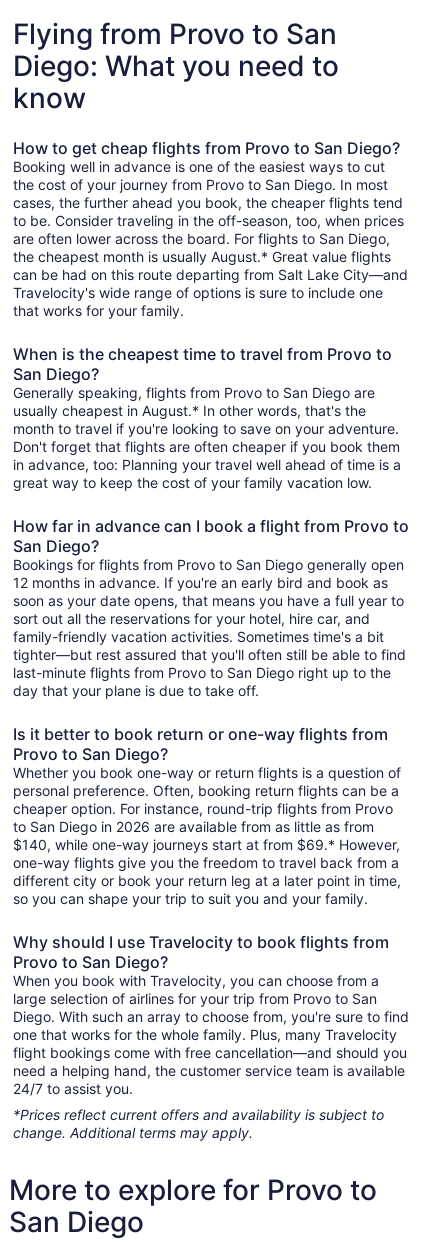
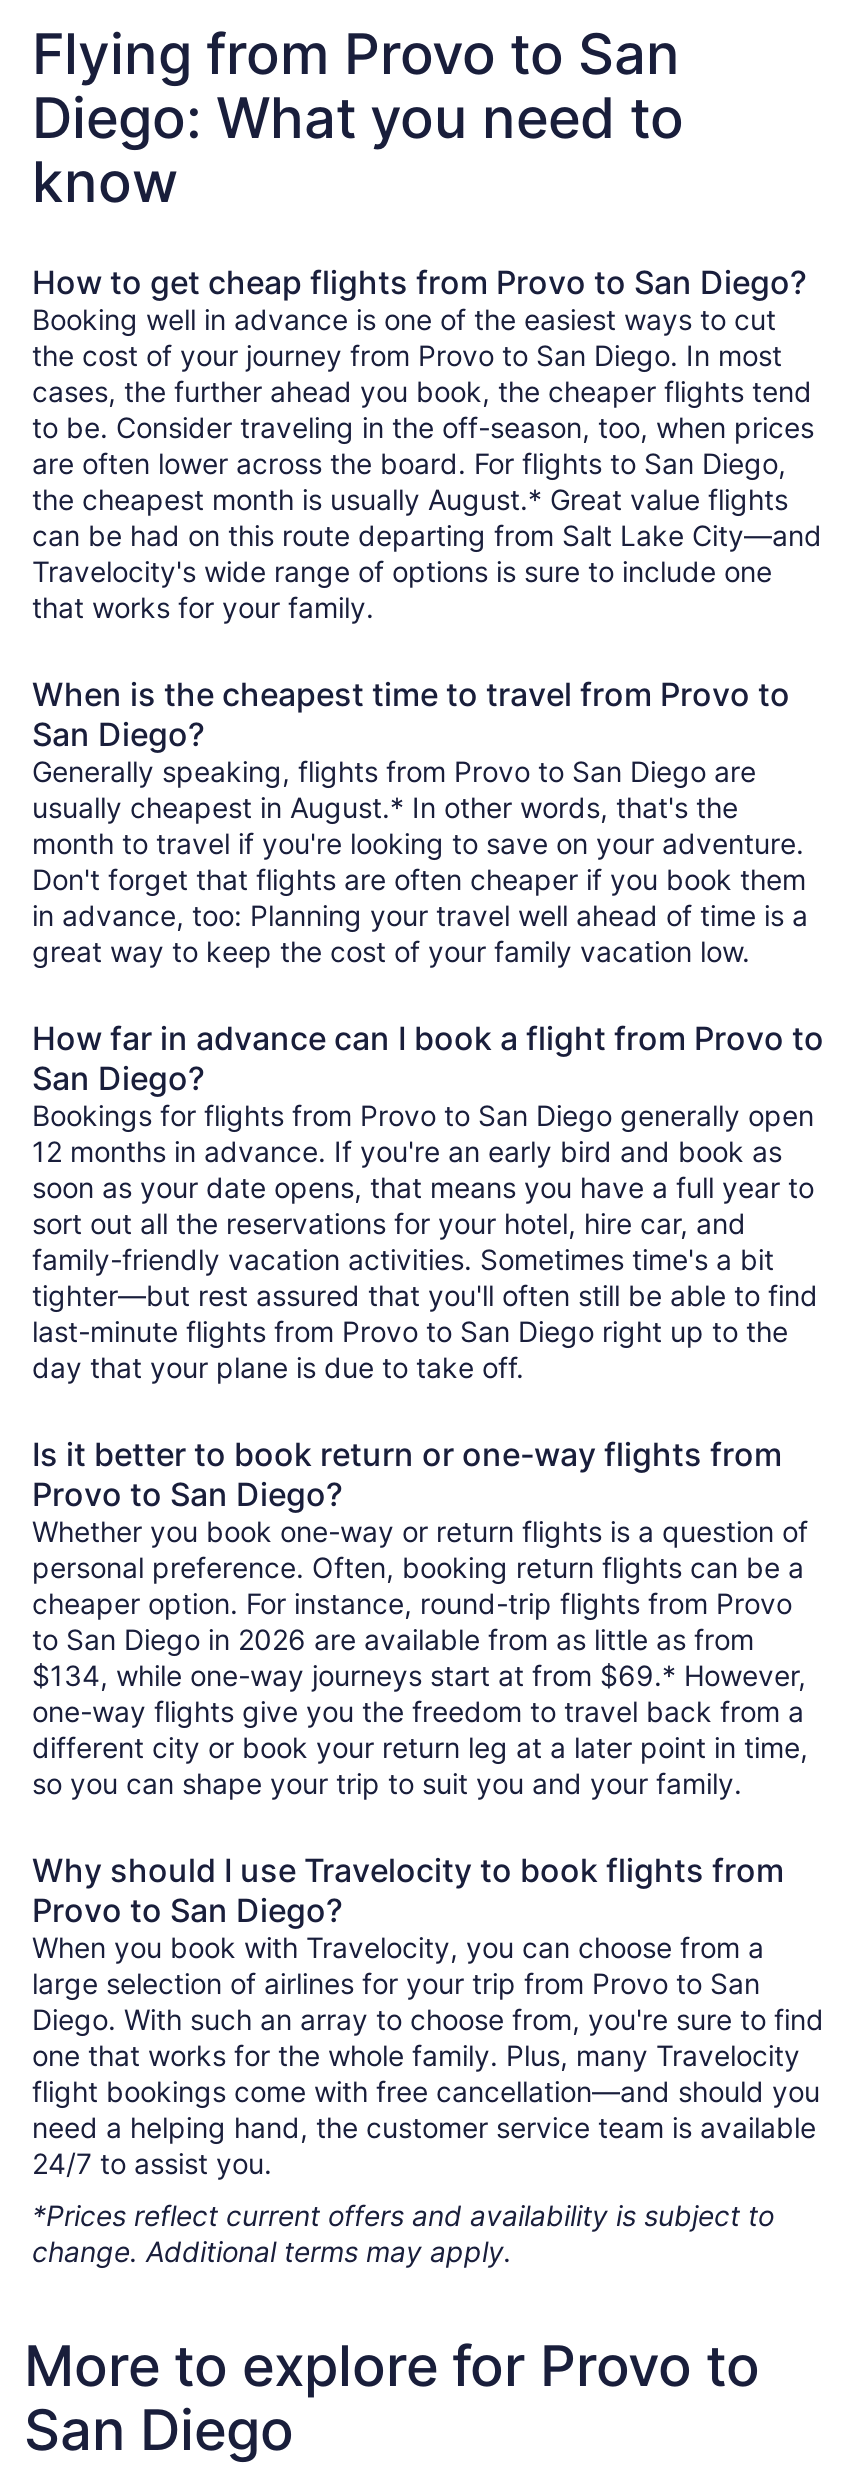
[13,836,400,853] $140, while one-way journeys start at from $69.* However, -> [32,1658,806,1692] $134, while one-way journeys start at from $69.* However,

